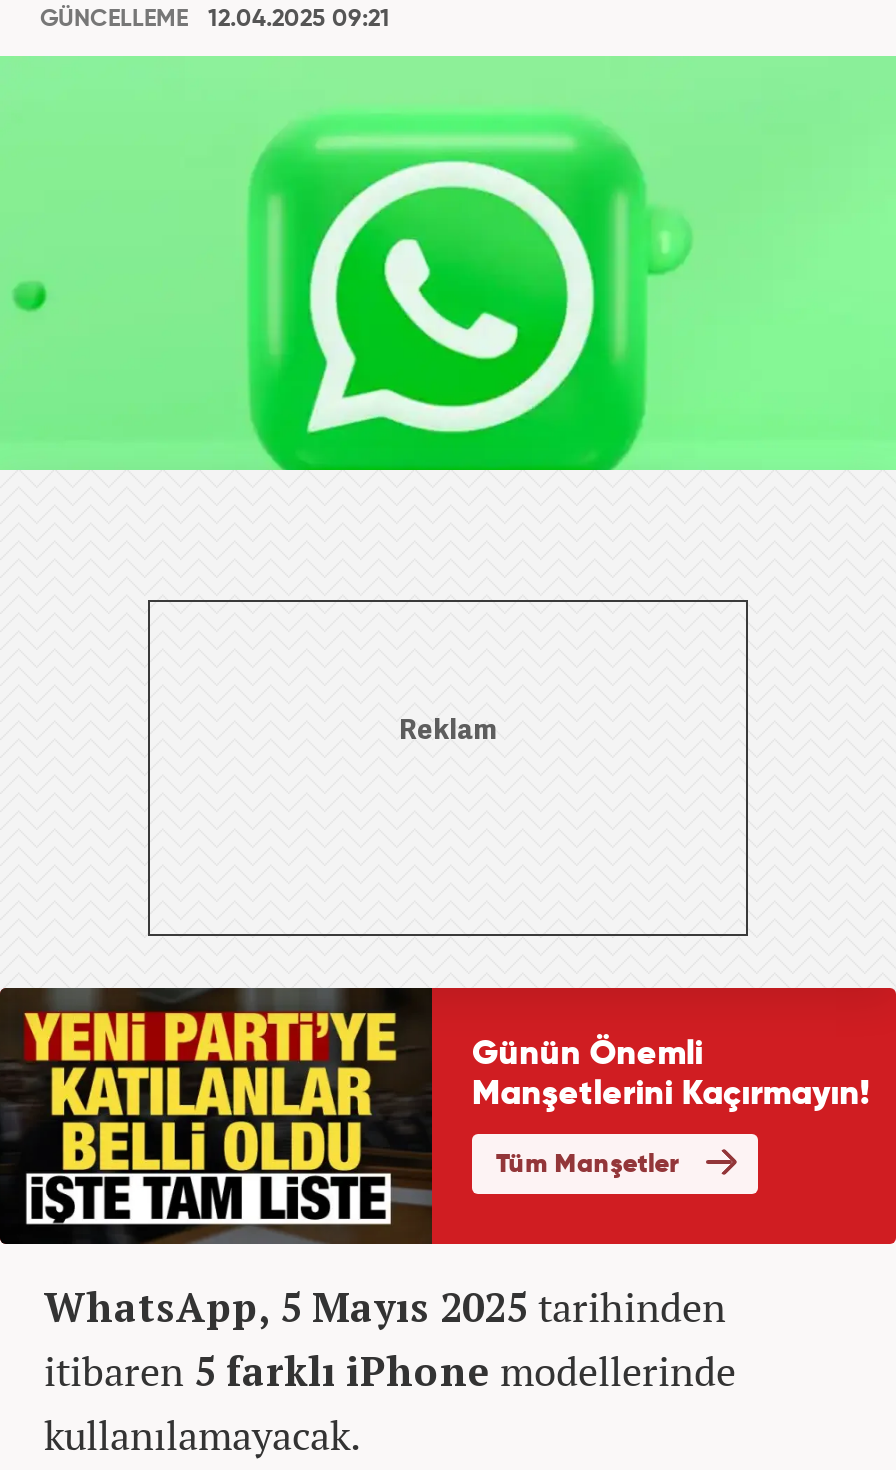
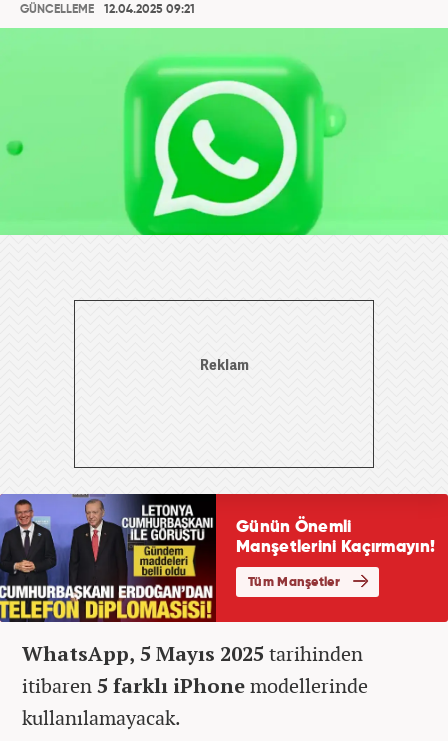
[6,986,432,1246] [image] -> [3,493,216,623] [image]

